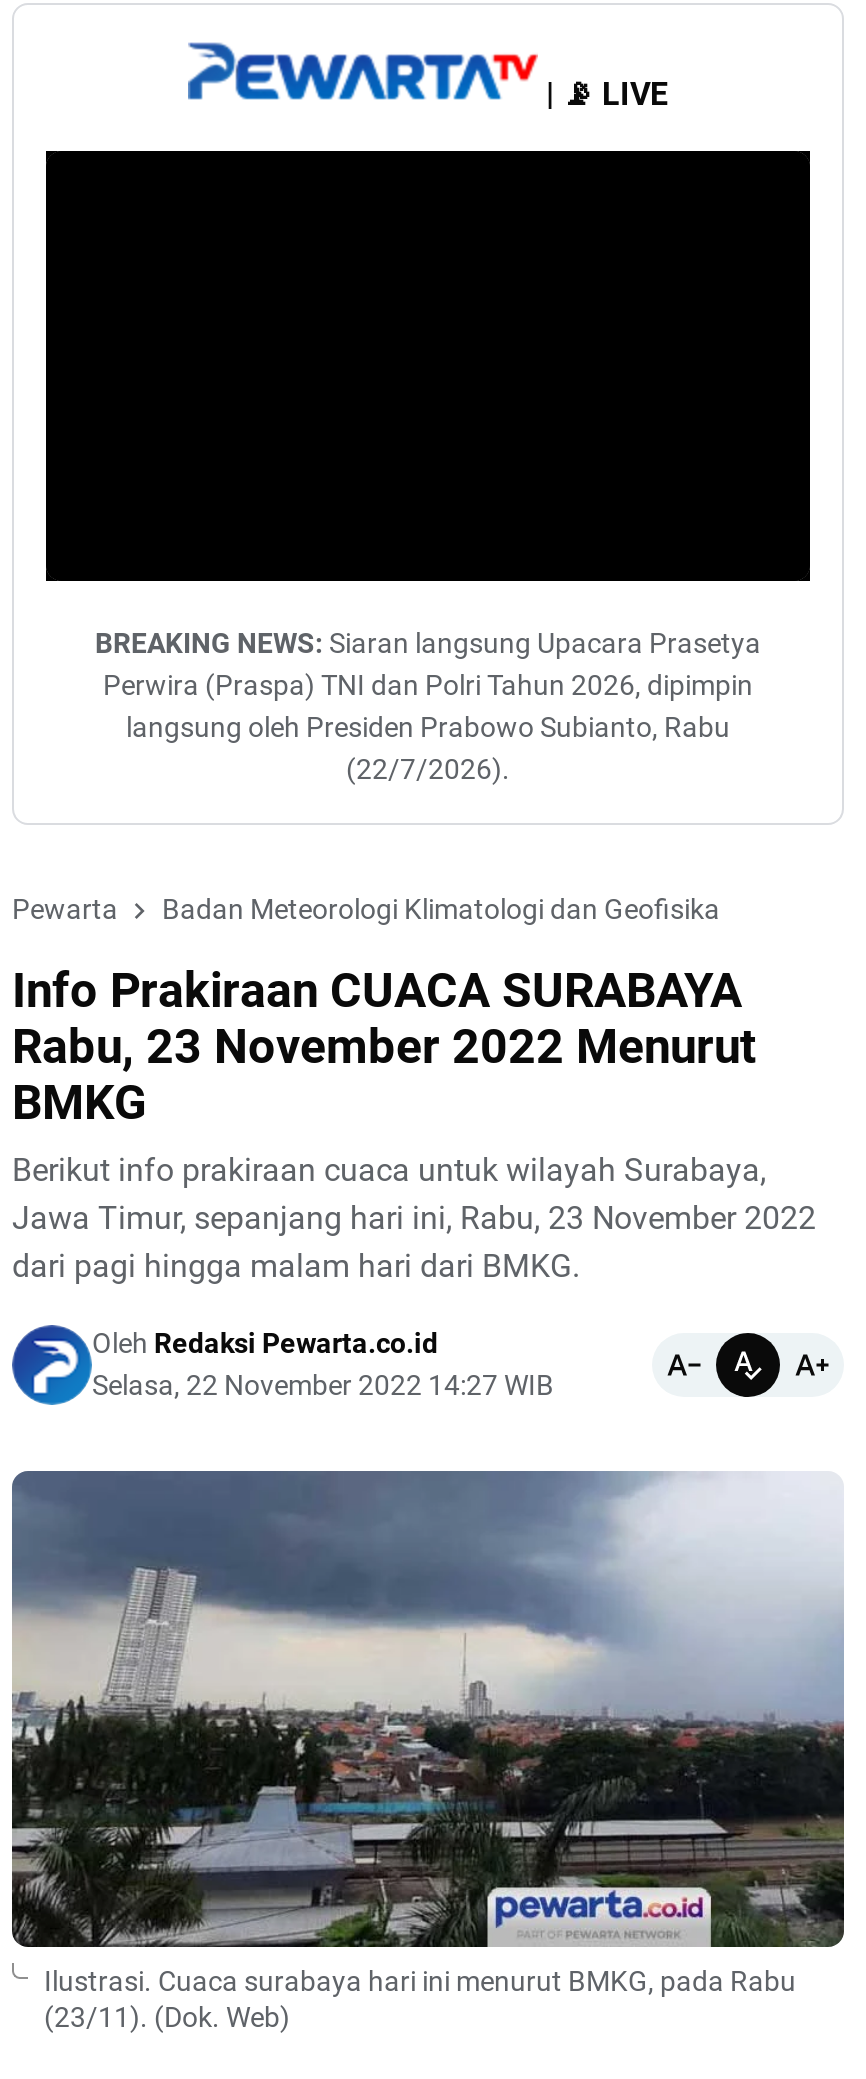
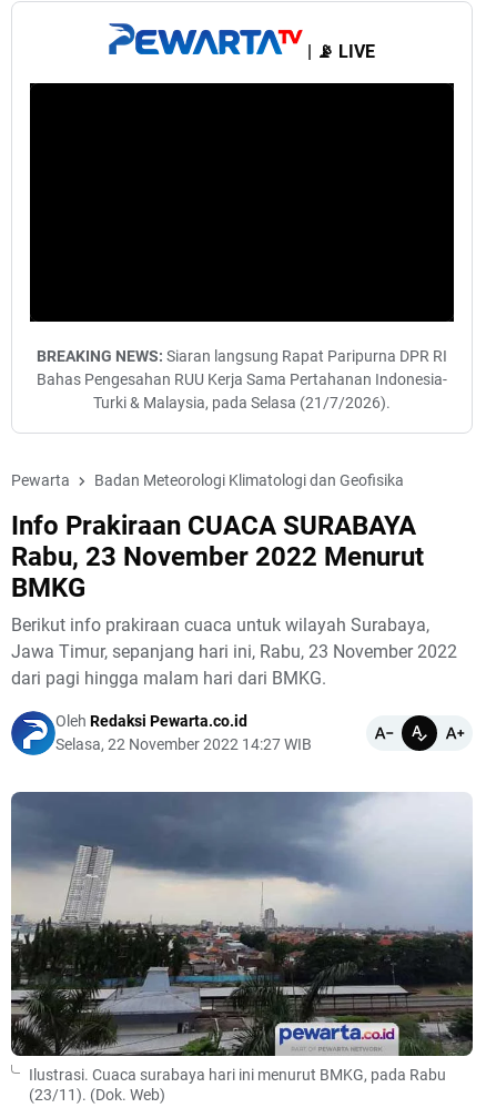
[95,627,761,785] BREAKING NEWS: Siaran langsung Upacara Prasetya | Perwira (Praspa) TNI dan Polri Tahun 2026, dipimpin | langsung oleh Presiden Prabowo Subianto, Rabu | (22/7/2026). -> [37,347,447,412] BREAKING NEWS: Siaran langsung Rapat Paripurna DPR RI | Bahas Pengesahan RUU Kerja Sama Pertahanan Indonesia- | Turki & Malaysia, pada Selasa (21/7/2026).

